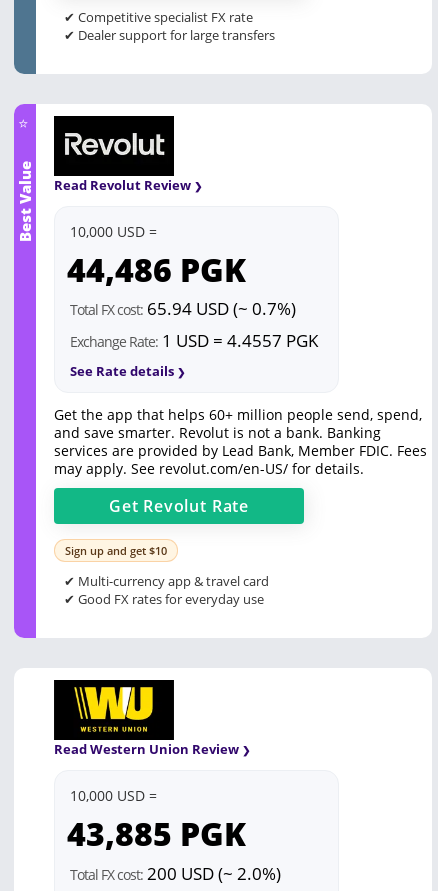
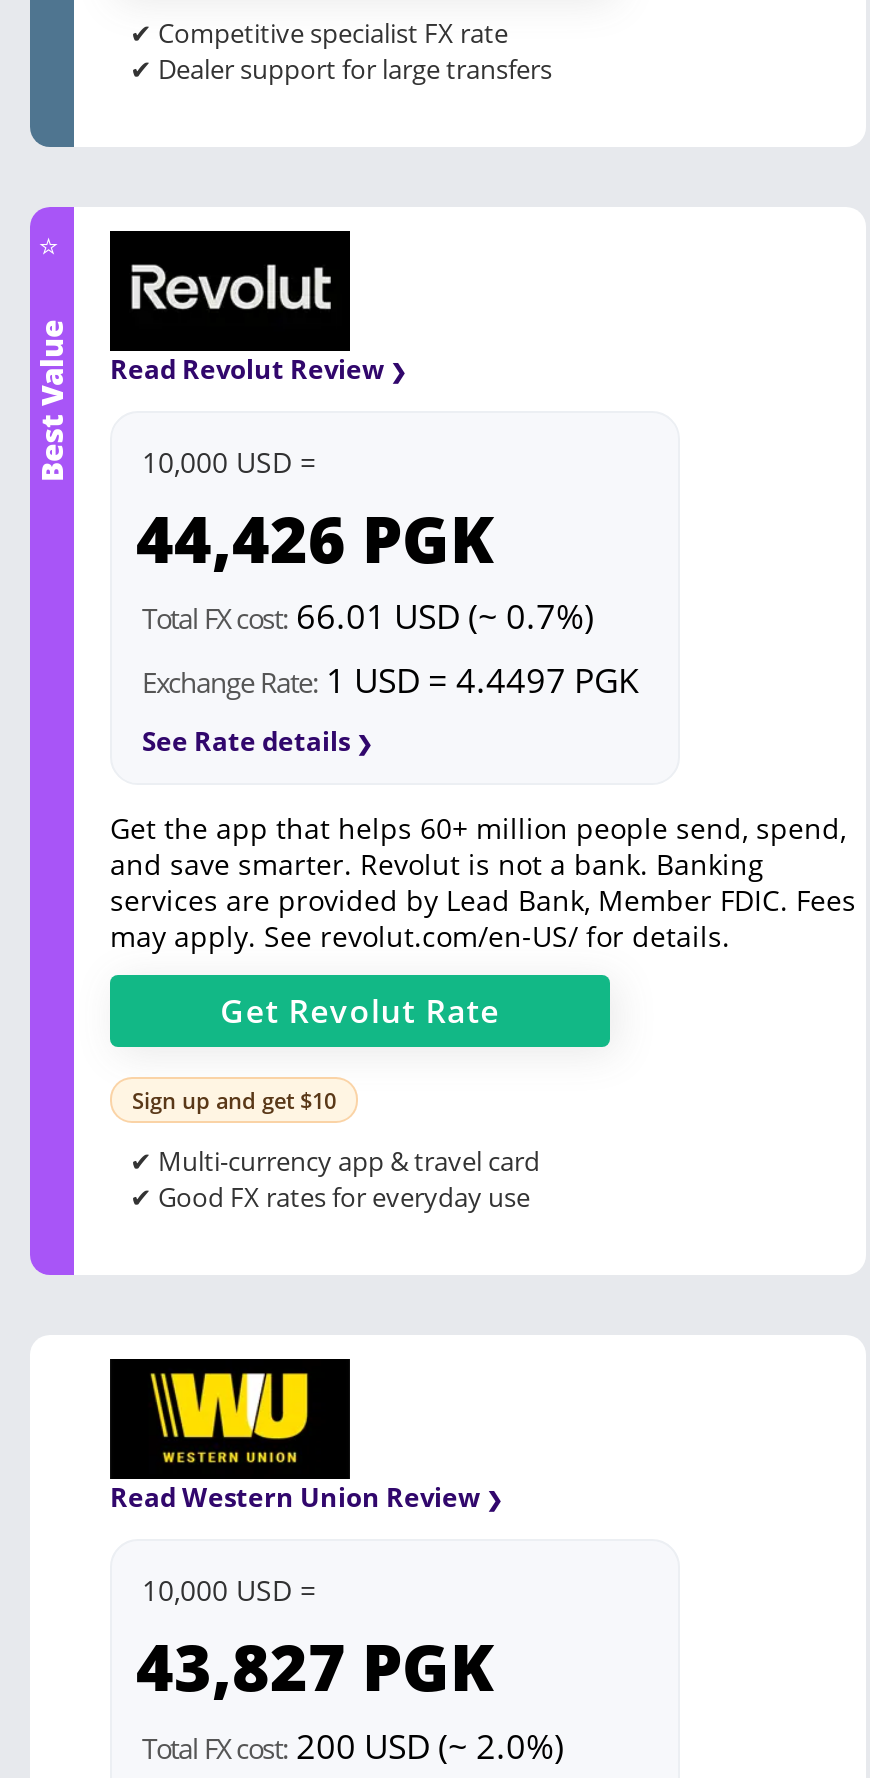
[67,248,246,291] 44,486 PGK -> [136,495,494,581] 44,426 PGK
[70,297,296,320] Total FX cost: 65.94 USD (~ 0.7%) -> [142,594,594,640] Total FX cost: 66.01 USD (~ 0.7%)
[70,329,318,352] Exchange Rate: 1 USD = 4.4557 PGK -> [142,658,638,704] Exchange Rate: 1 USD = 4.4497 PGK
[67,812,246,855] 43,885 PGK -> [136,1624,494,1710] 43,827 PGK

